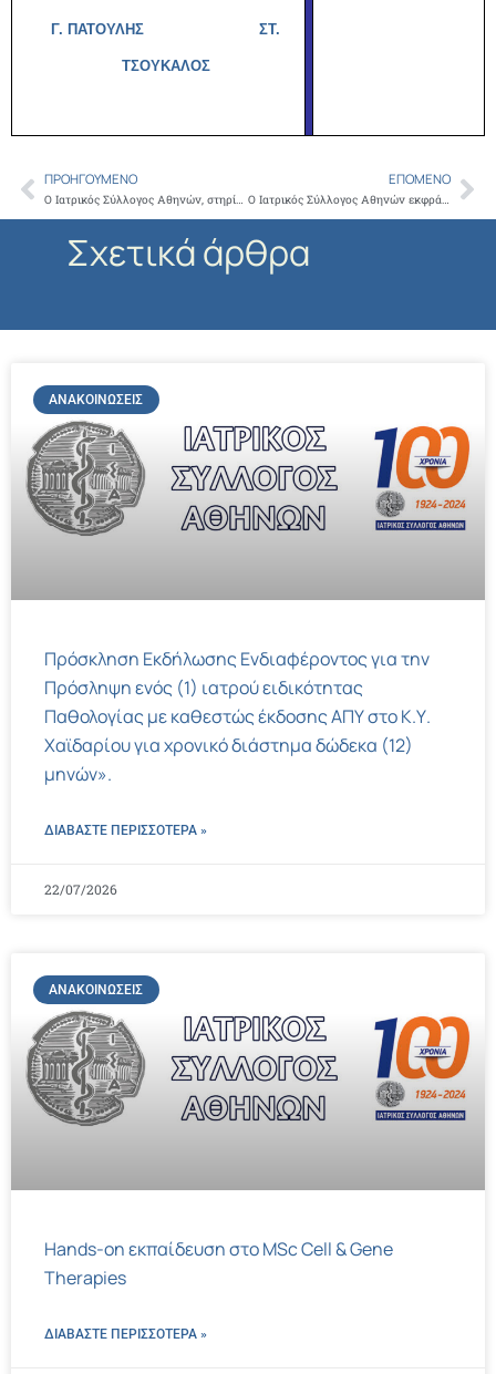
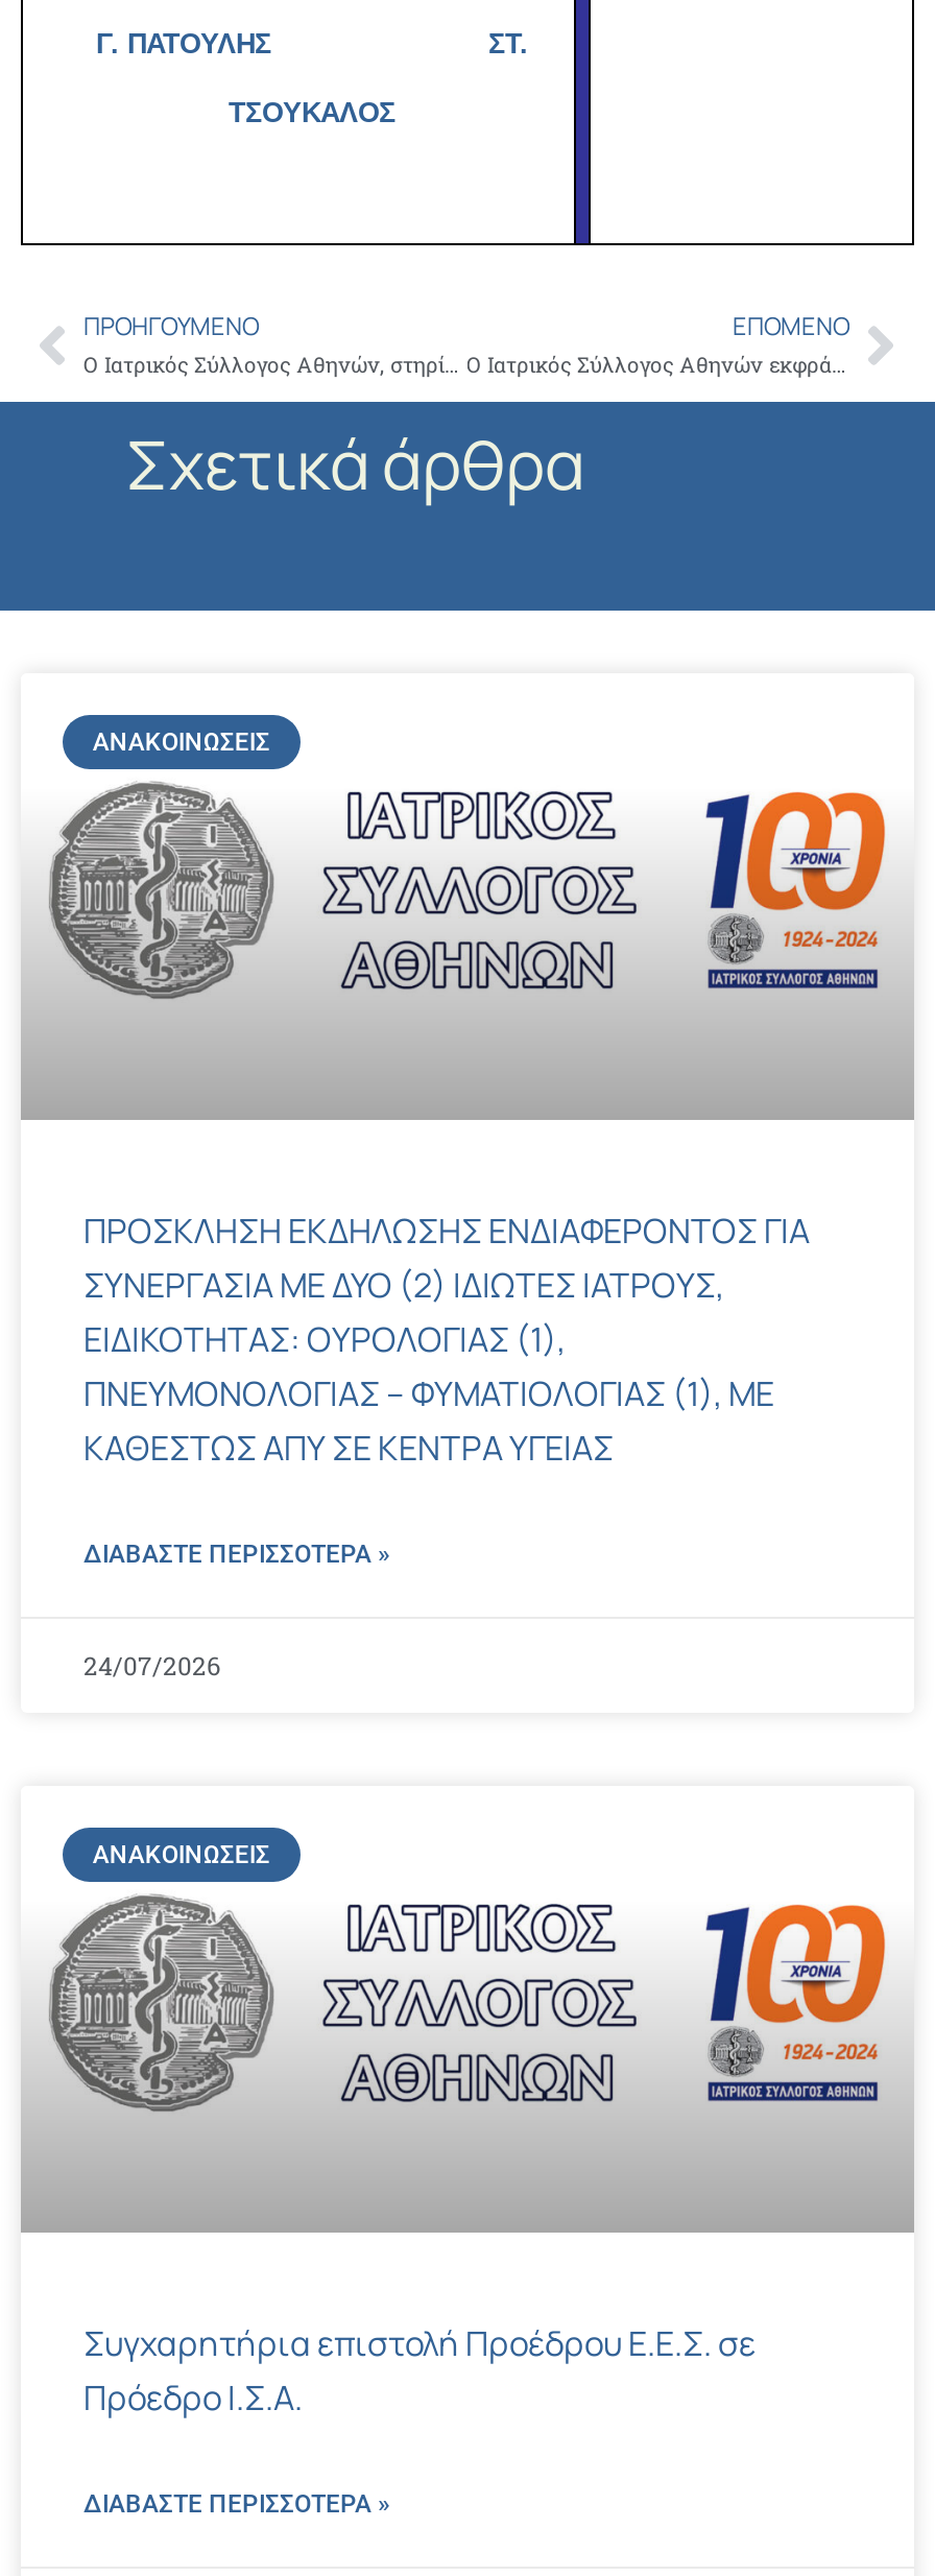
[44,647,431,786] Πρόσκληση Εκδήλωσης Ενδιαφέροντος για την | Πρόσληψη ενός (1) ιατρού ειδικότητας | Παθολογίας με καθεστώς έκδοσης ΑΠΥ στο Κ.Υ. | Χαϊδαρίου για χρονικό διάστημα δώδεκα (12) | μηνών». -> [83,1208,810,1471] ΠΡΟΣΚΛΗΣΗ ΕΚΔΗΛΩΣΗΣ ΕΝΔΙΑΦΕΡΟΝΤΟΣ ΓΙΑ | ΣΥΝΕΡΓΑΣΙΑ ΜΕ ΔΥΟ (2) ΙΔΙΩΤΕΣ ΙΑΤΡΟΥΣ, | ΕΙΔΙΚΟΤΗΤΑΣ: ΟΥΡΟΛΟΓΙΑΣ (1), | ΠΝΕΥΜΟΝΟΛΟΓΙΑΣ – ΦΥΜΑΤΙΟΛΟΓΙΑΣ (1), ΜΕ | ΚΑΘΕΣΤΩΣ ΑΠΥ ΣΕ ΚΕΝΤΡΑ ΥΓΕΙΑΣ
[44,880,117,898] 22/07/2026 -> [83,1648,221,1681] 24/07/2026
[44,1237,393,1290] Hands-on εκπαίδευση στο MSc Cell & Gene | Therapies -> [83,2320,756,2420] Συγχαρητήρια επιστολή Προέδρου Ε.Ε.Σ. σε | Πρόεδρο Ι.Σ.Α.

